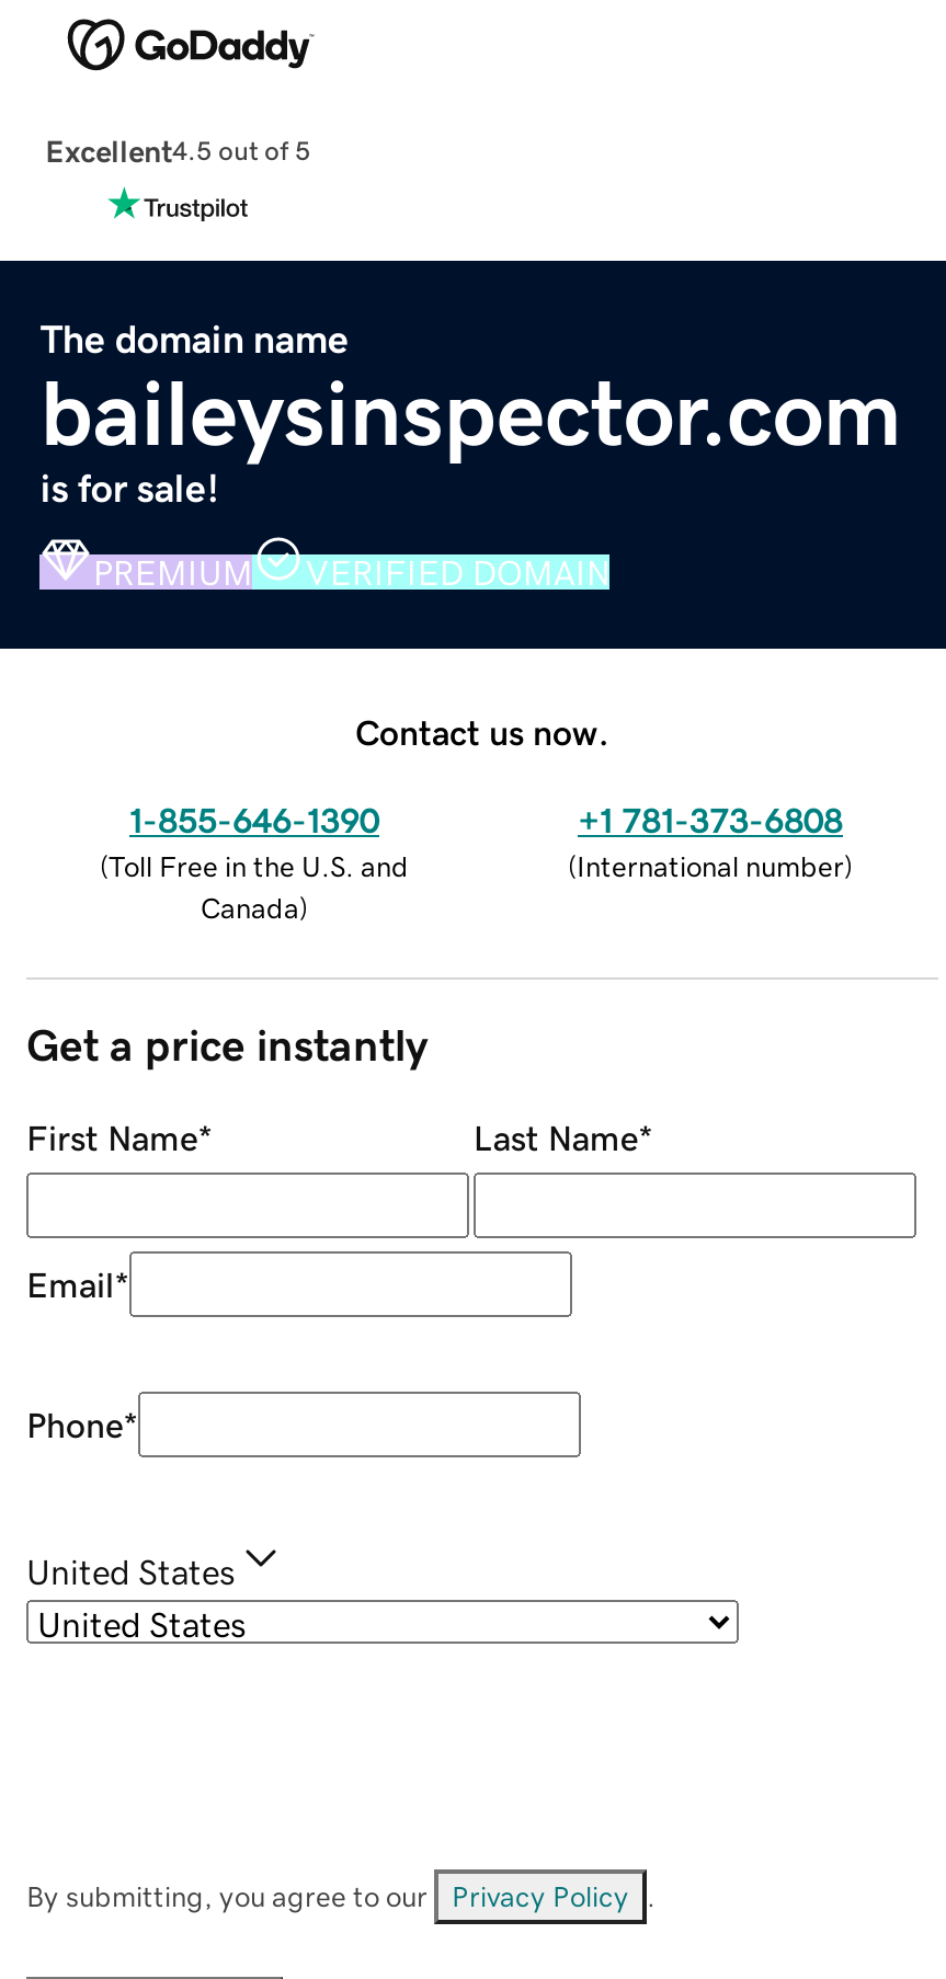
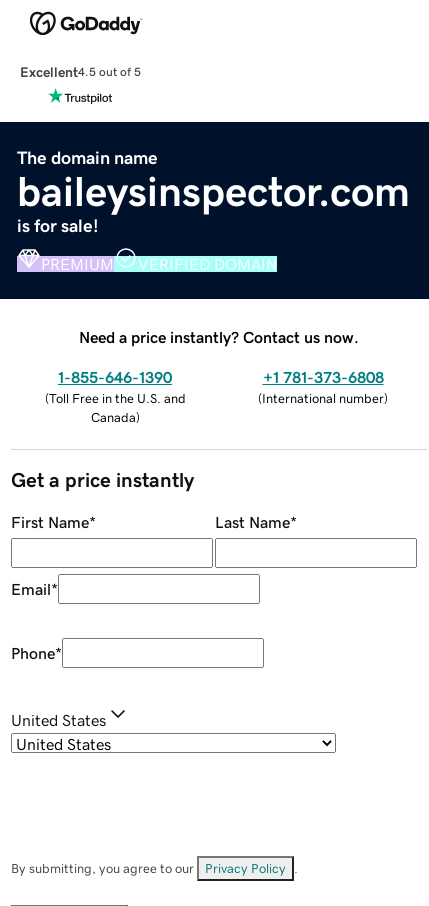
[355,714,609,749] Contact us now. -> [79,329,359,345] Need a price instantly? Contact us now.

